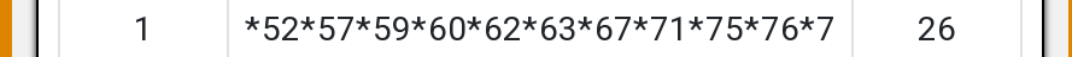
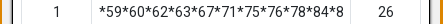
[245,9,836,47] *52*57*59*60*62*63*67*71*75*76*7 -> [98,4,343,20] *59*60*62*63*67*71*75*76*78*84*8

